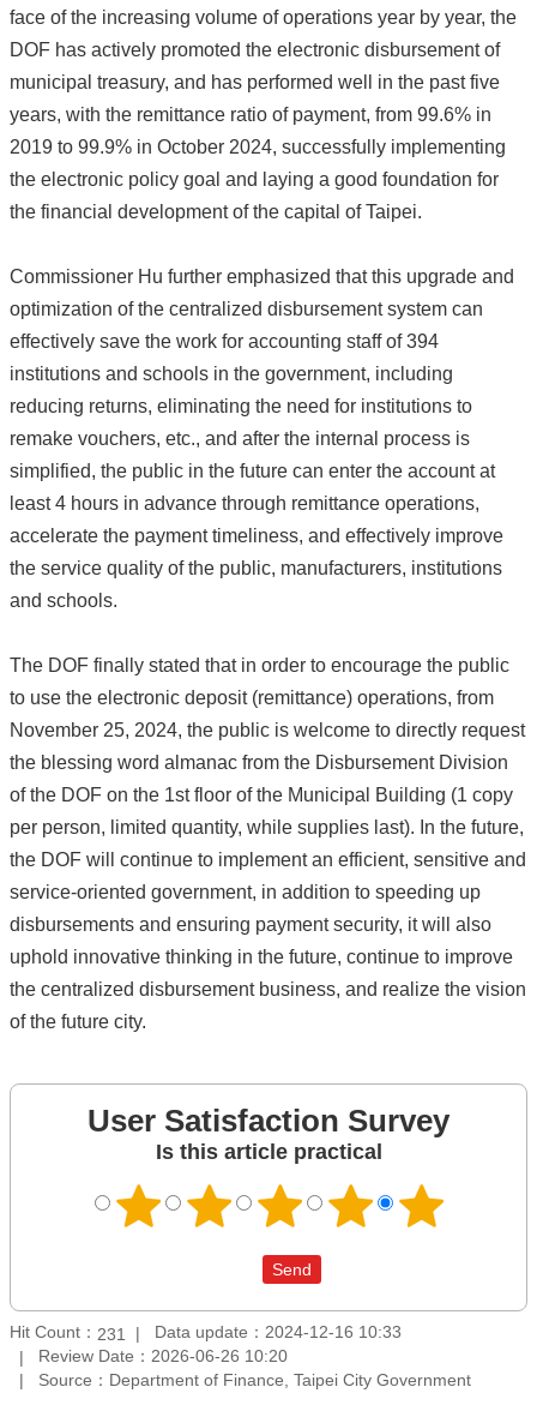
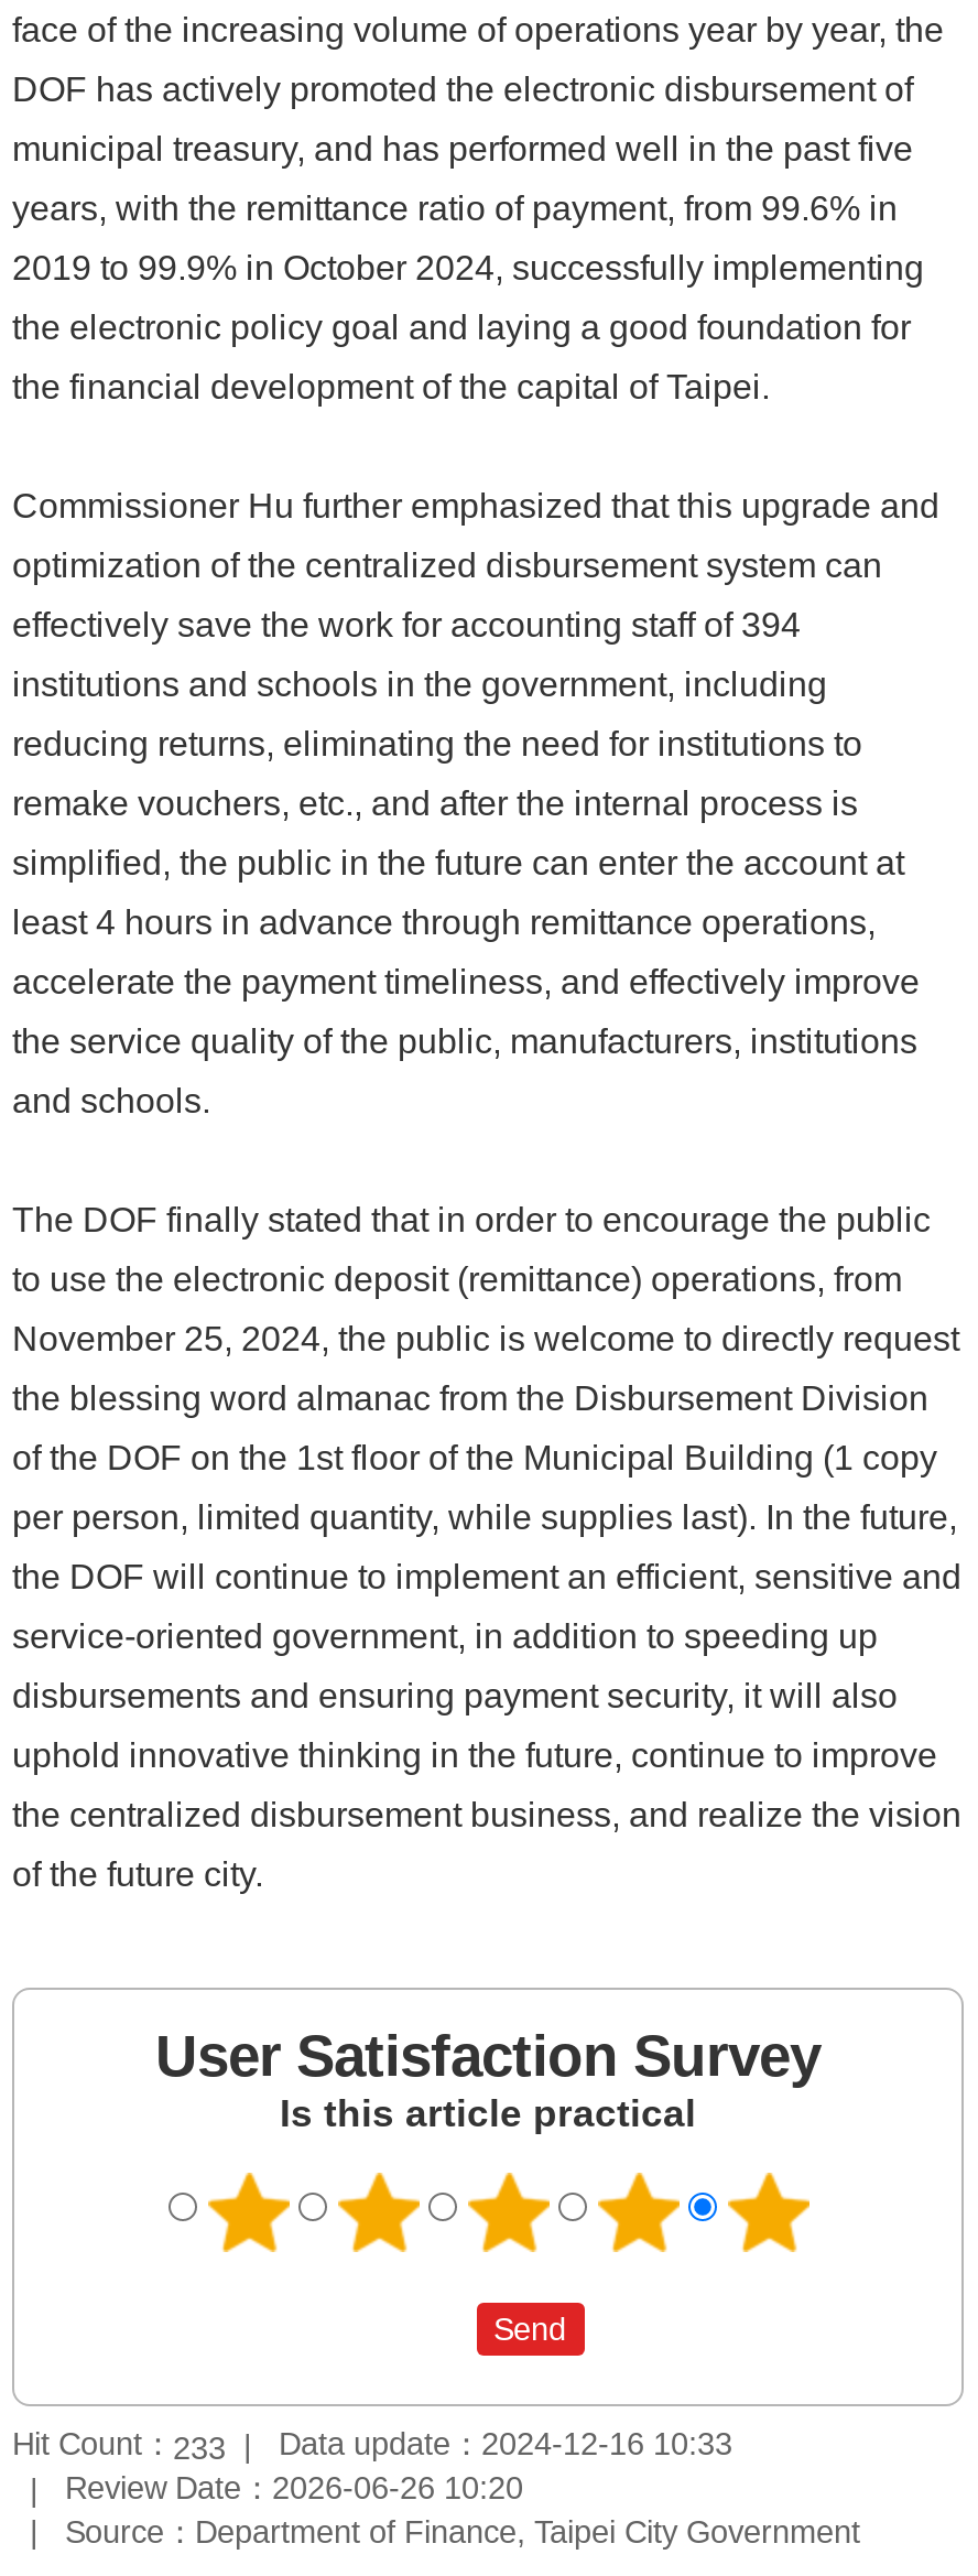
[10,1323,402,1343] Hit Count：231 Data update：2024-12-16 10:33 -> [12,2427,732,2465] Hit Count：233 Data update：2024-12-16 10:33

